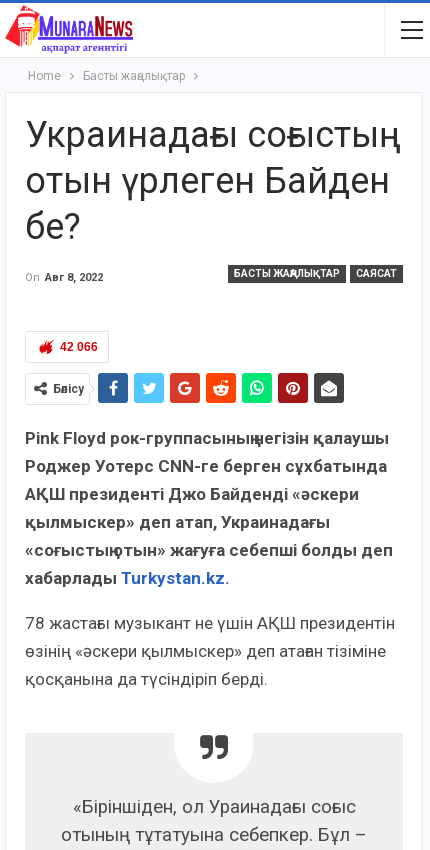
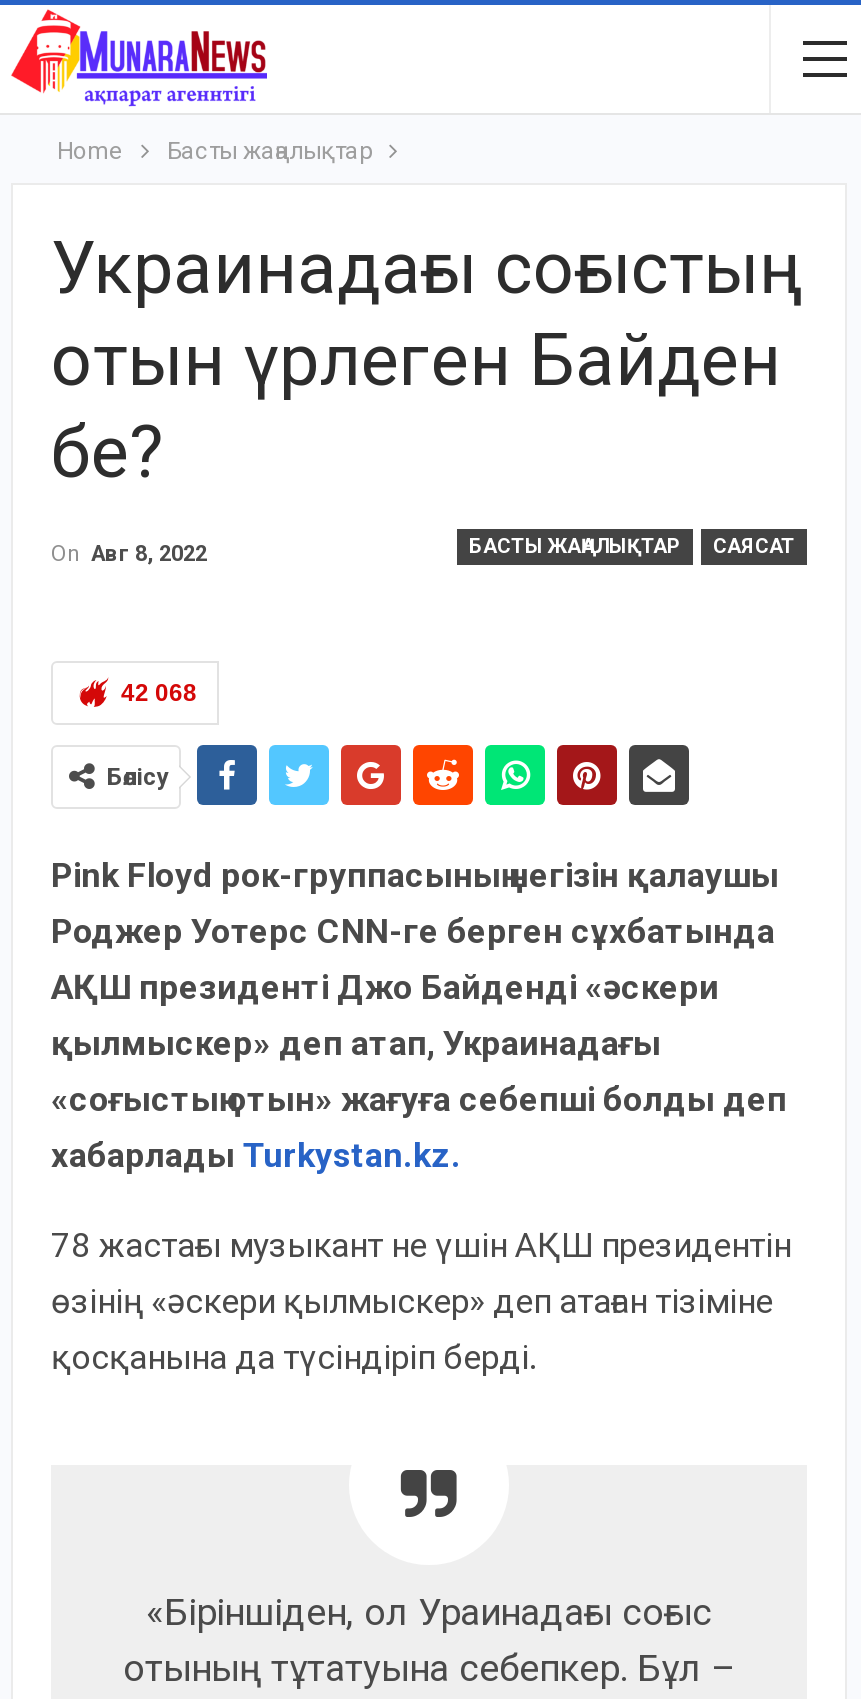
[60,340,98,354] 42 066 -> [121,679,197,707] 42 068

